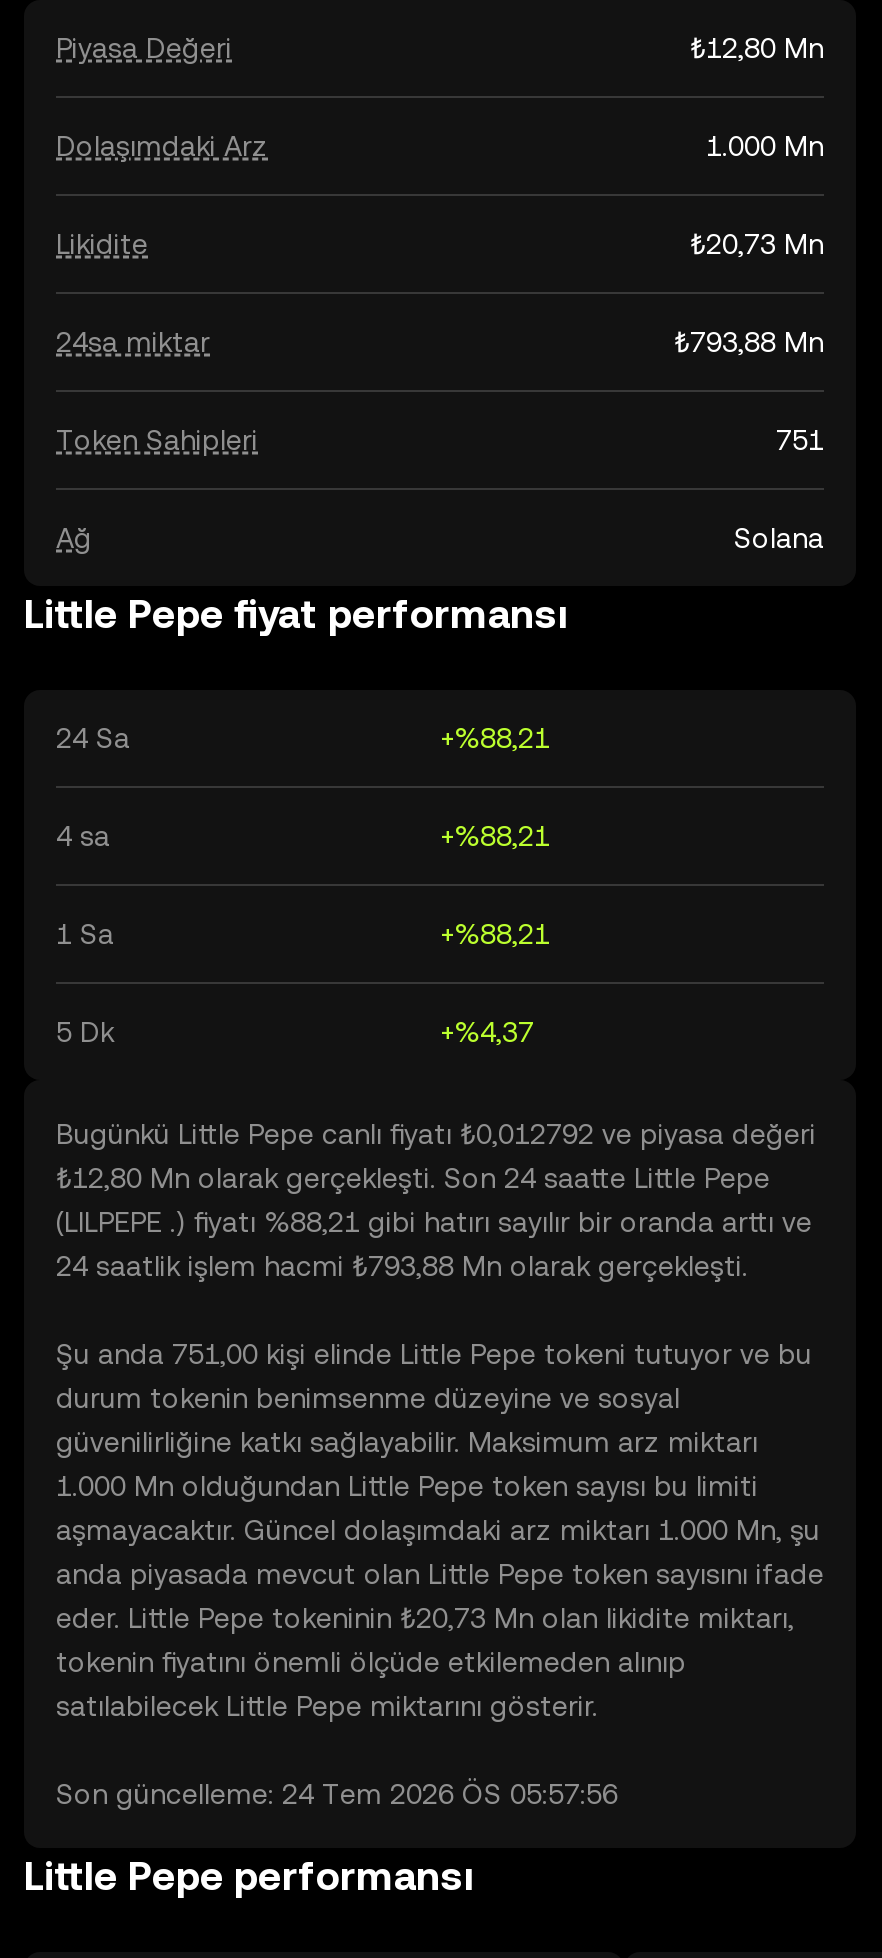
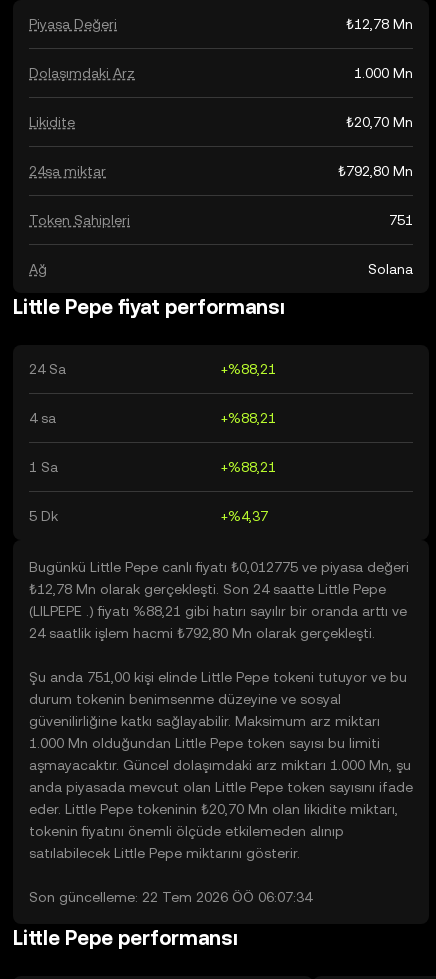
[690,32,824,64] ₺12,80 Mn -> [346,16,413,32] ₺12,78 Mn
[690,228,824,260] ₺20,73 Mn -> [346,114,413,130] ₺20,70 Mn
[674,326,824,358] ₺793,88 Mn -> [338,163,413,179] ₺792,80 Mn
[56,1118,816,1150] Bugünkü Little Pepe canlı fiyatı ₺0,012792 ve piyasa değeri -> [29,559,409,575] Bugünkü Little Pepe canlı fiyatı ₺0,012775 ve piyasa değeri
[56,1162,770,1194] ₺12,80 Mn olarak gerçekleşti. Son 24 saatte Little Pepe -> [29,581,386,597] ₺12,78 Mn olarak gerçekleşti. Son 24 saatte Little Pepe
[56,1250,748,1282] 24 saatlik işlem hacmi ₺793,88 Mn olarak gerçekleşti. -> [29,625,375,641] 24 saatlik işlem hacmi ₺792,80 Mn olarak gerçekleşti.
[56,1602,794,1634] eder. Little Pepe tokeninin ₺20,73 Mn olan likidite miktarı, -> [29,801,398,817] eder. Little Pepe tokeninin ₺20,70 Mn olan likidite miktarı,
[56,1778,618,1810] Son güncelleme: 24 Tem 2026 ÖS 05:57:56 -> [29,889,312,905] Son güncelleme: 22 Tem 2026 ÖÖ 06:07:34

